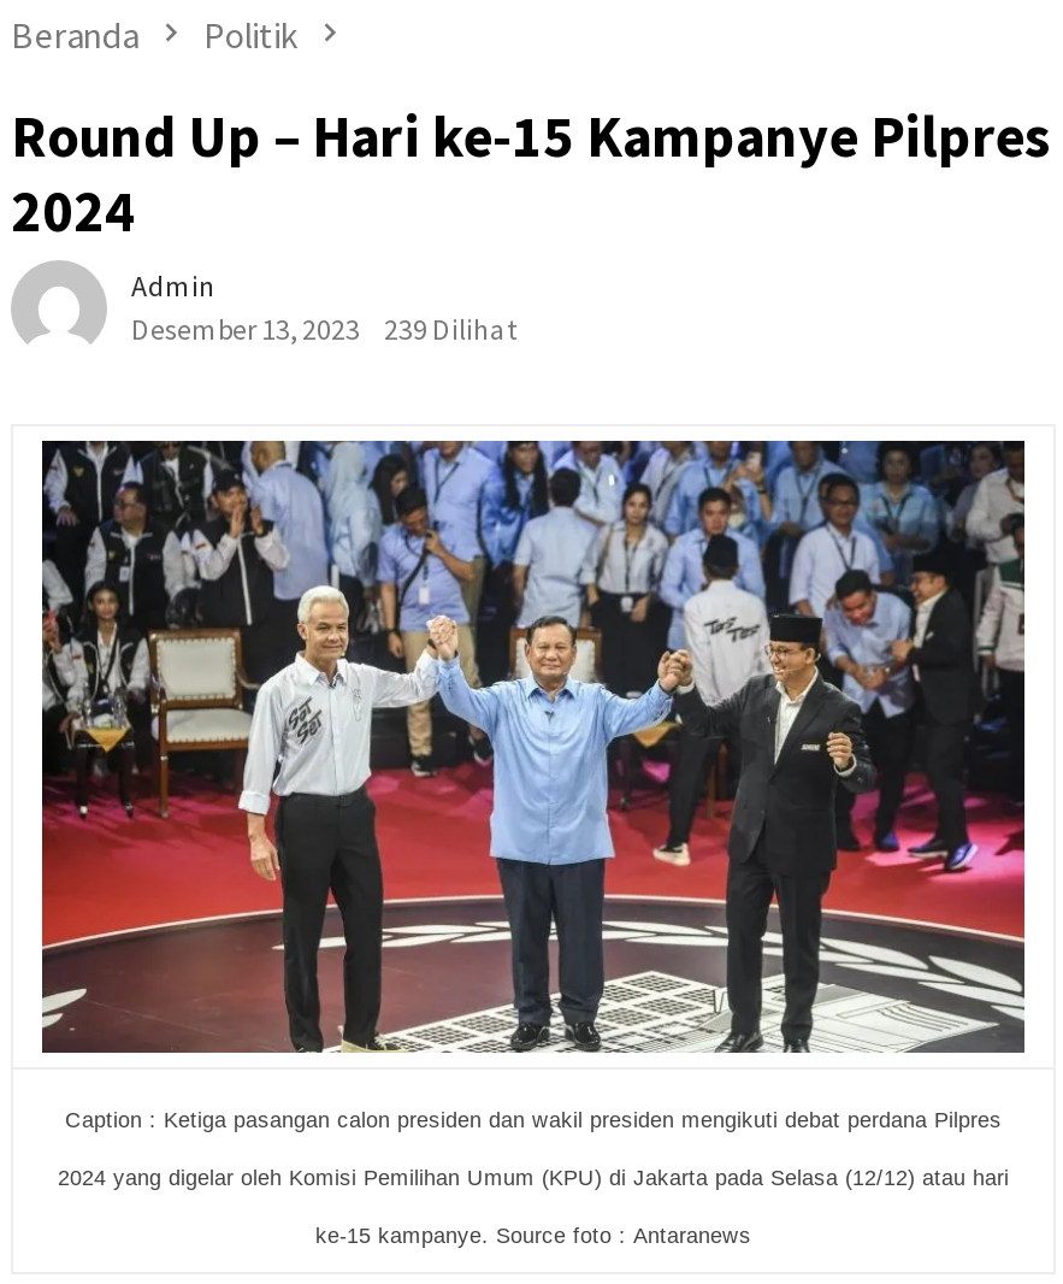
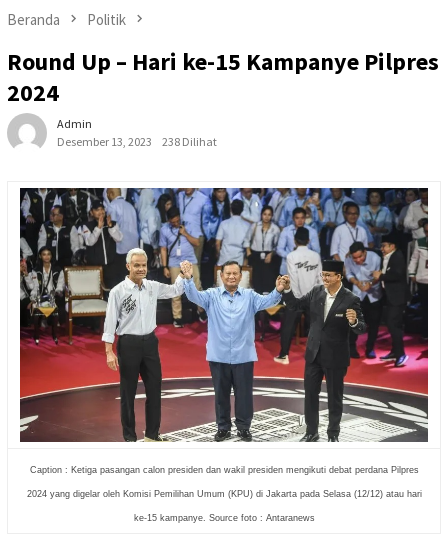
[131,312,516,348] Desember 13, 2023 239 Dilihat -> [57,134,217,149] Desember 13, 2023 238 Dilihat

